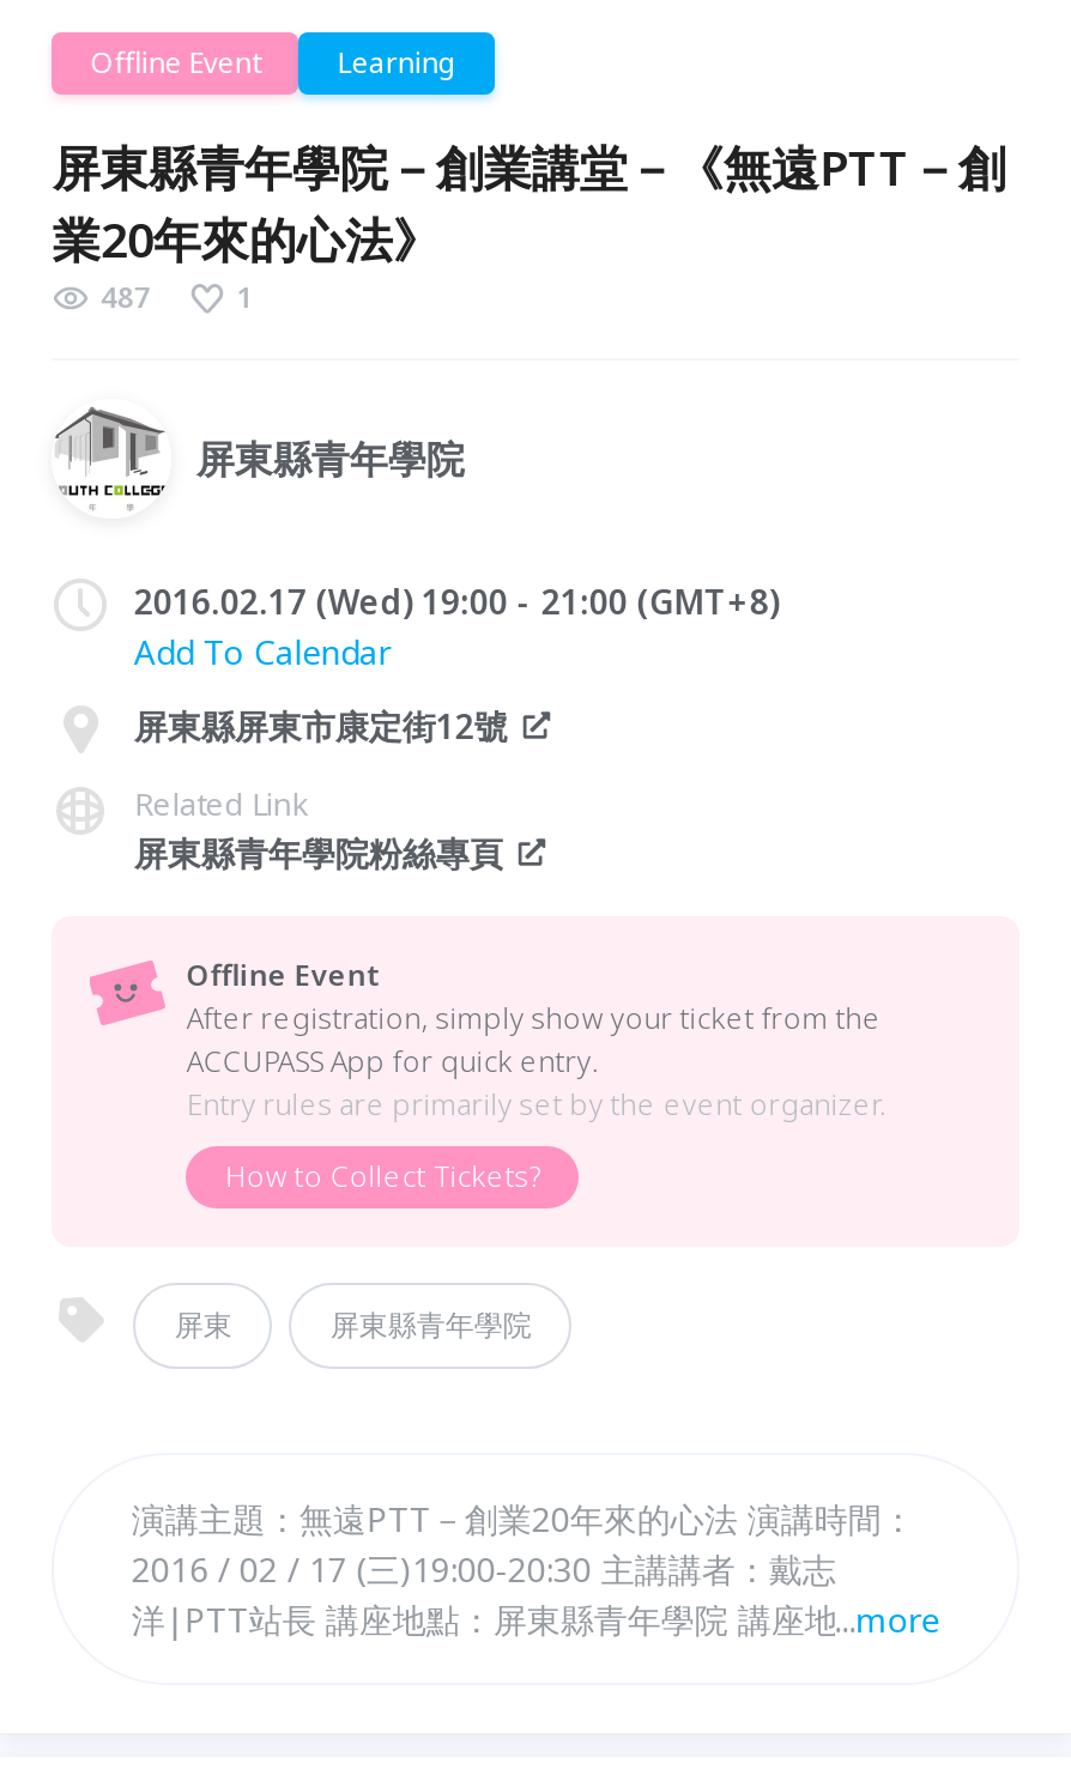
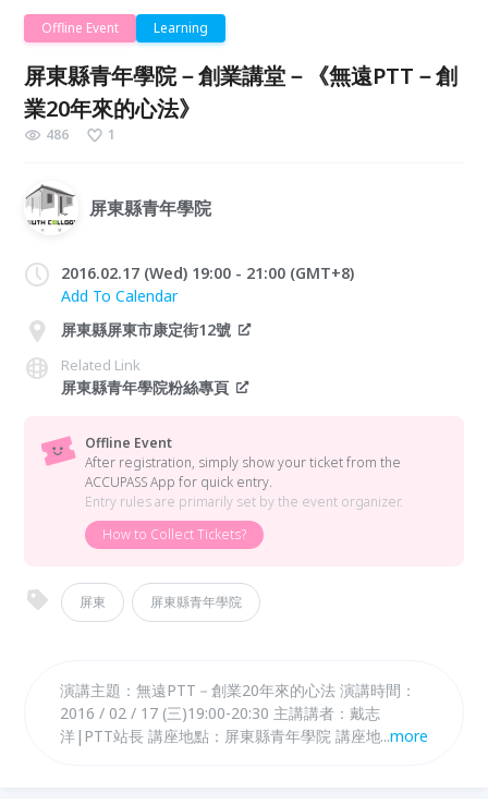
[100,276,151,317] 487 -> [46,125,69,144] 486

